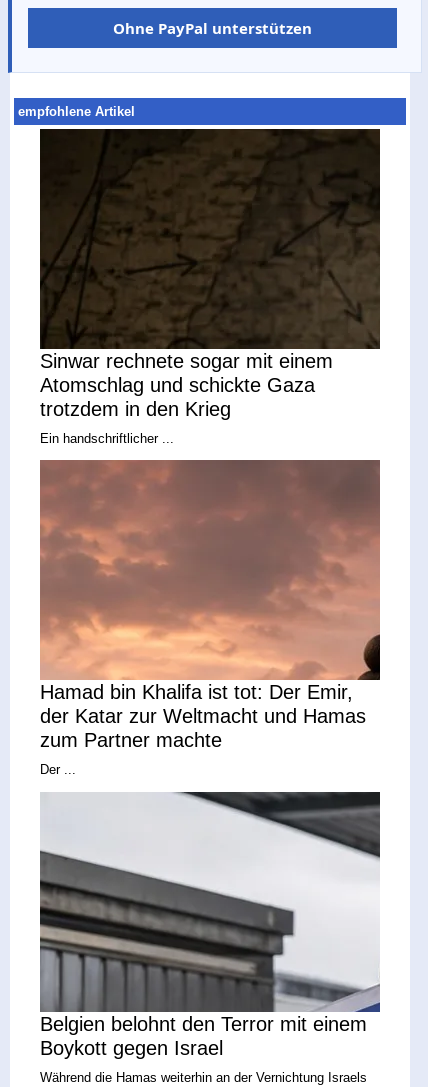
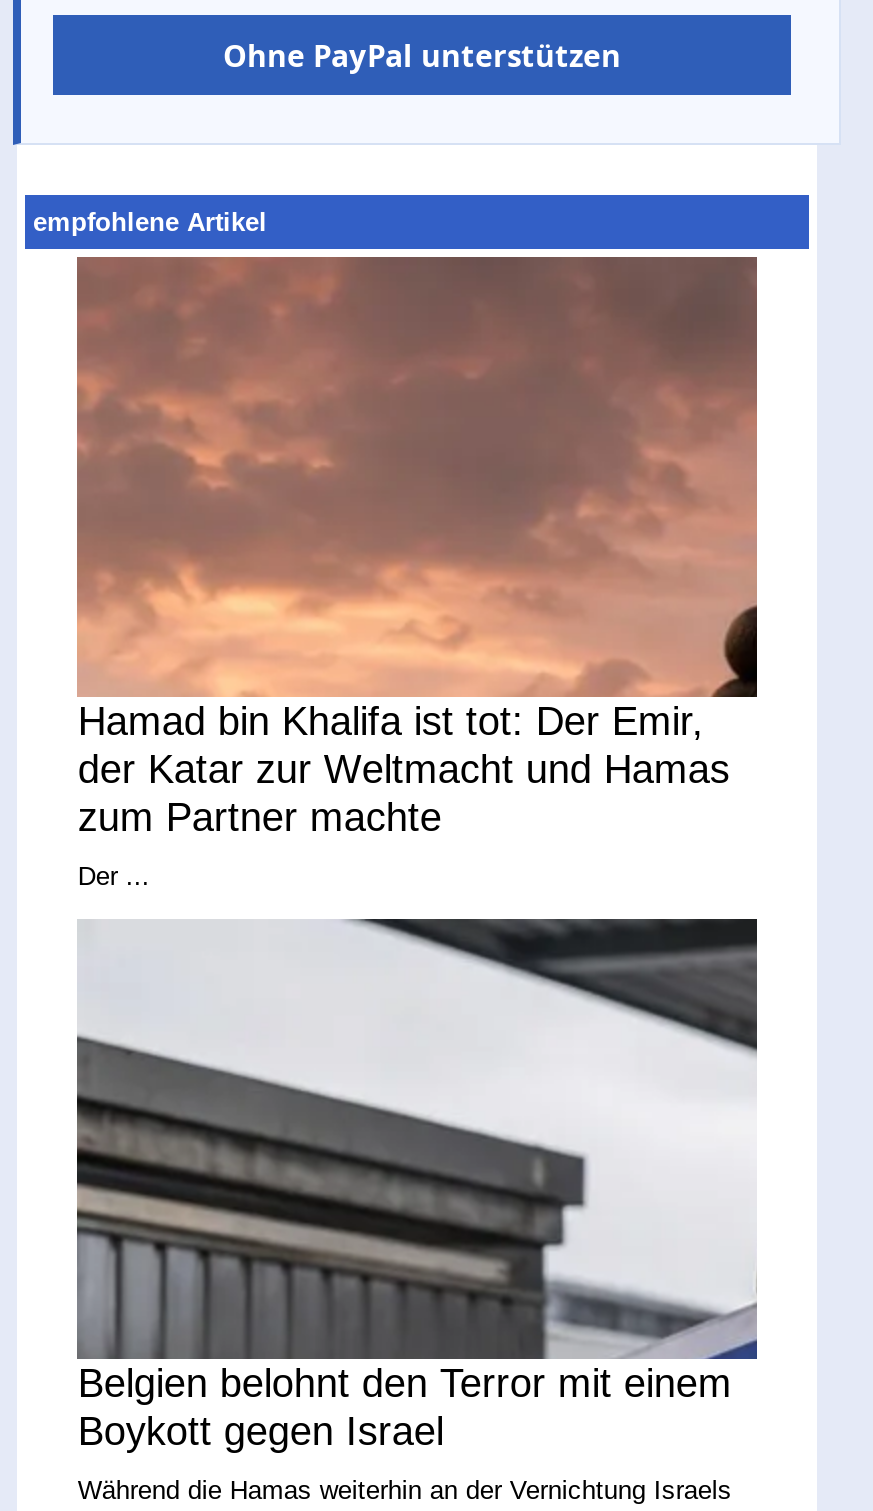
[39,128,381,446] [image] | Sinwar rechnete sogar mit einem | Atomschlag und schickte Gaza | trotzdem in den Krieg | Ein handschriftlicher ... -> none

